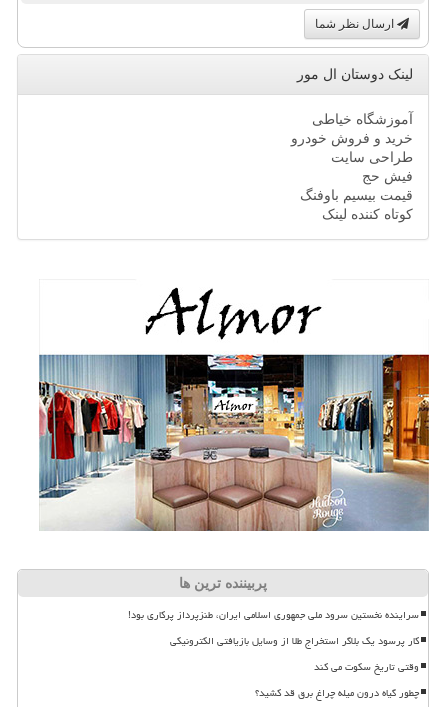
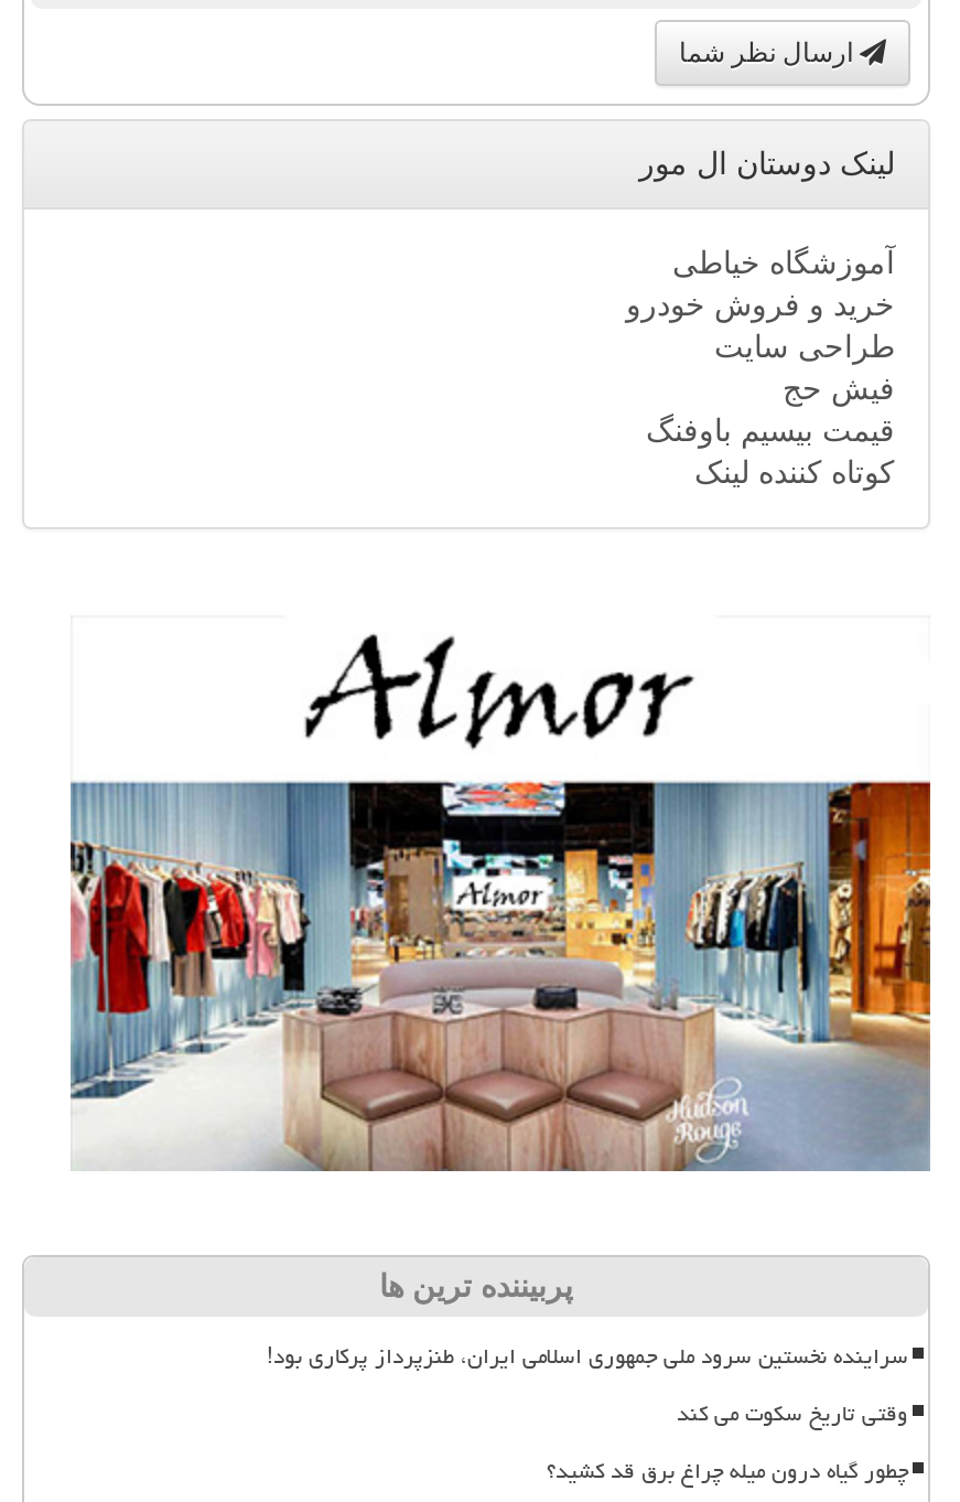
[170,631,419,651] کار پرسود یک بلاگر استخراج طلا از وسایل بازیافتی الکترونیکی -> none

